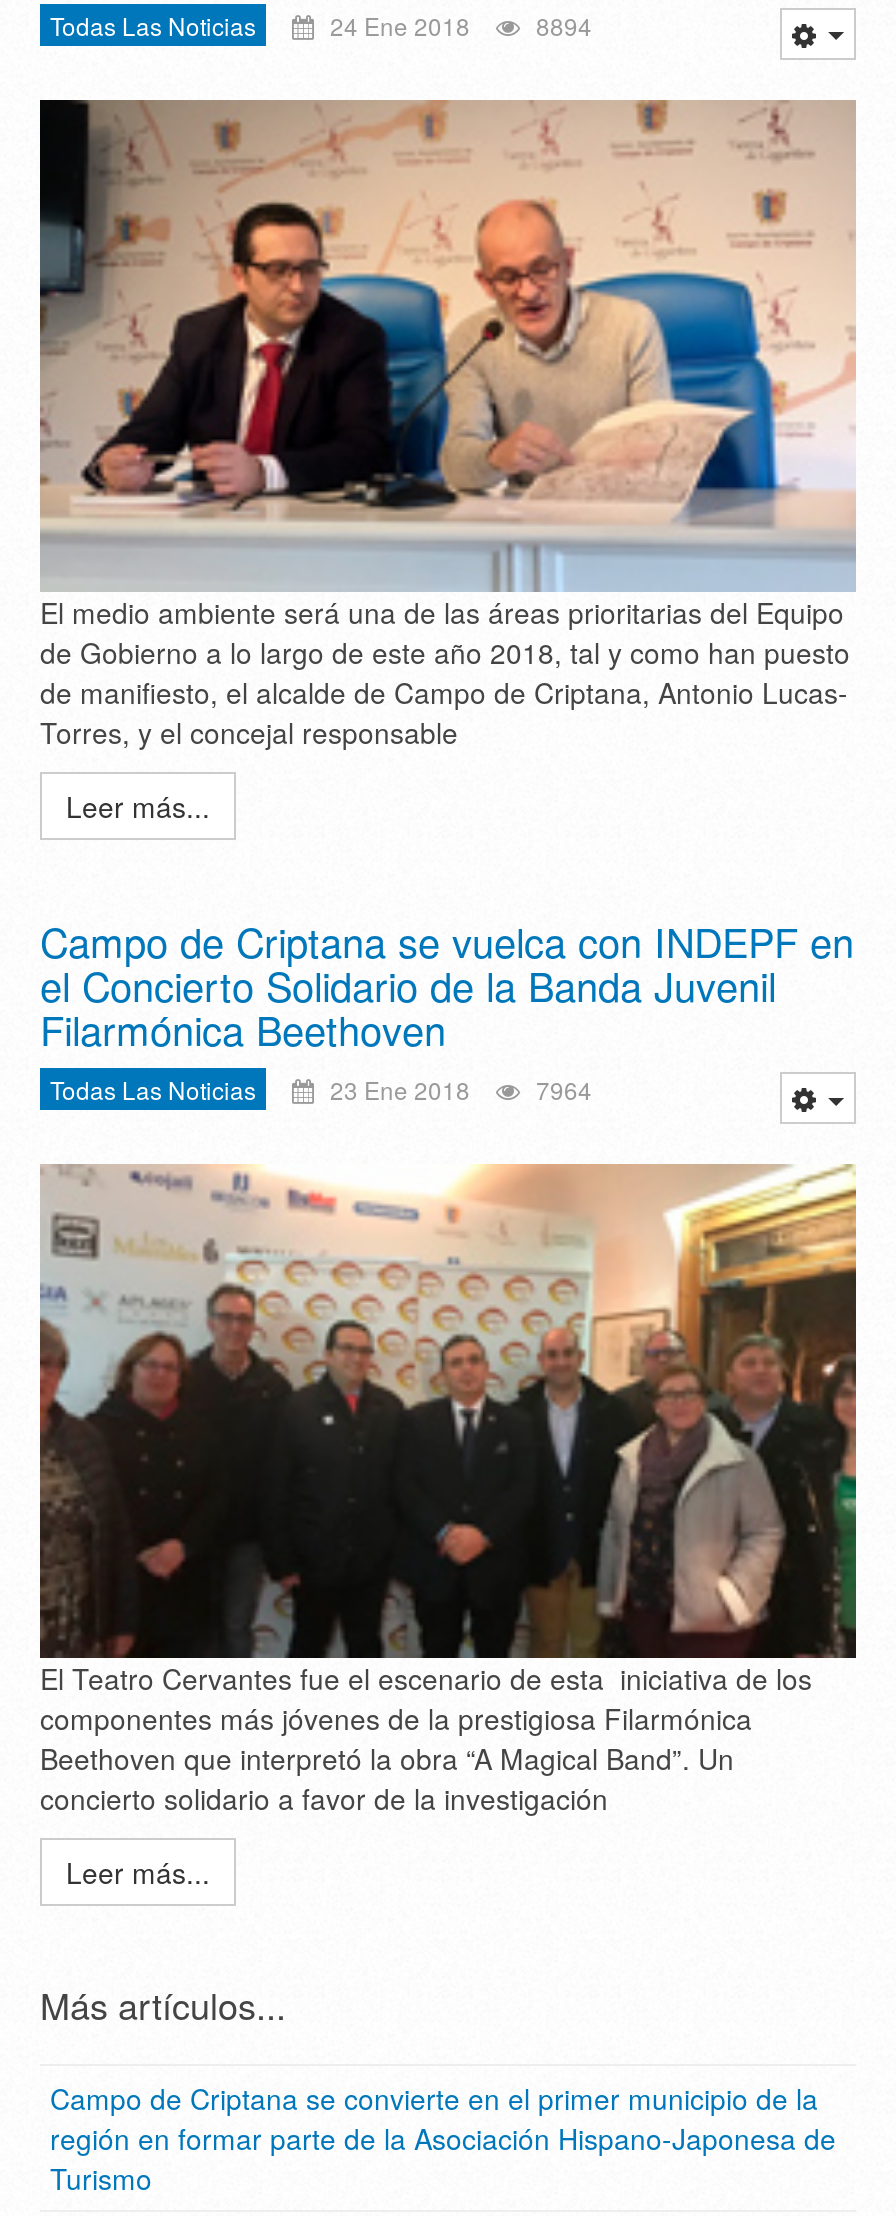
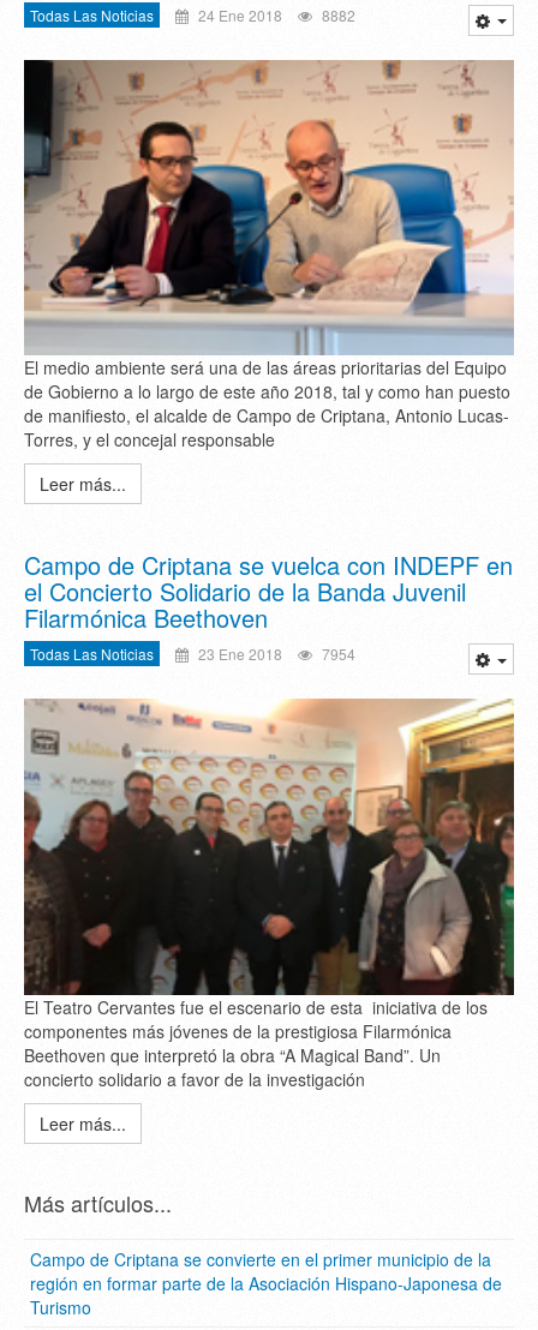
[50,8,592,42] Todas Las Noticias 24 Ene 2018 8894 -> [30,5,355,25] Todas Las Noticias 24 Ene 2018 8882
[50,1073,592,1107] Todas Las Noticias 23 Ene 2018 7964 -> [30,644,355,664] Todas Las Noticias 23 Ene 2018 7954

